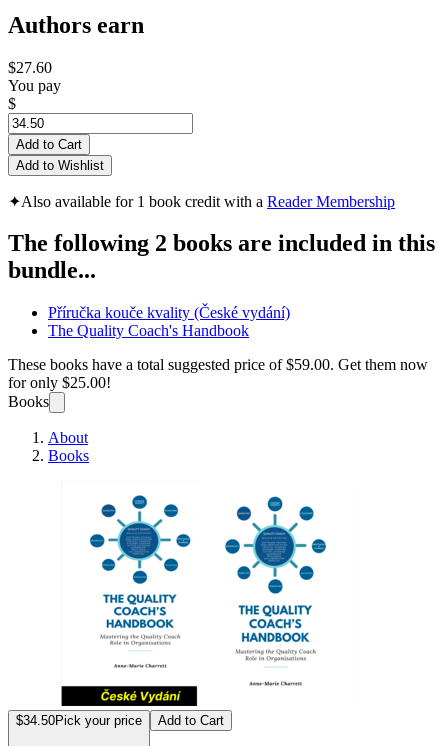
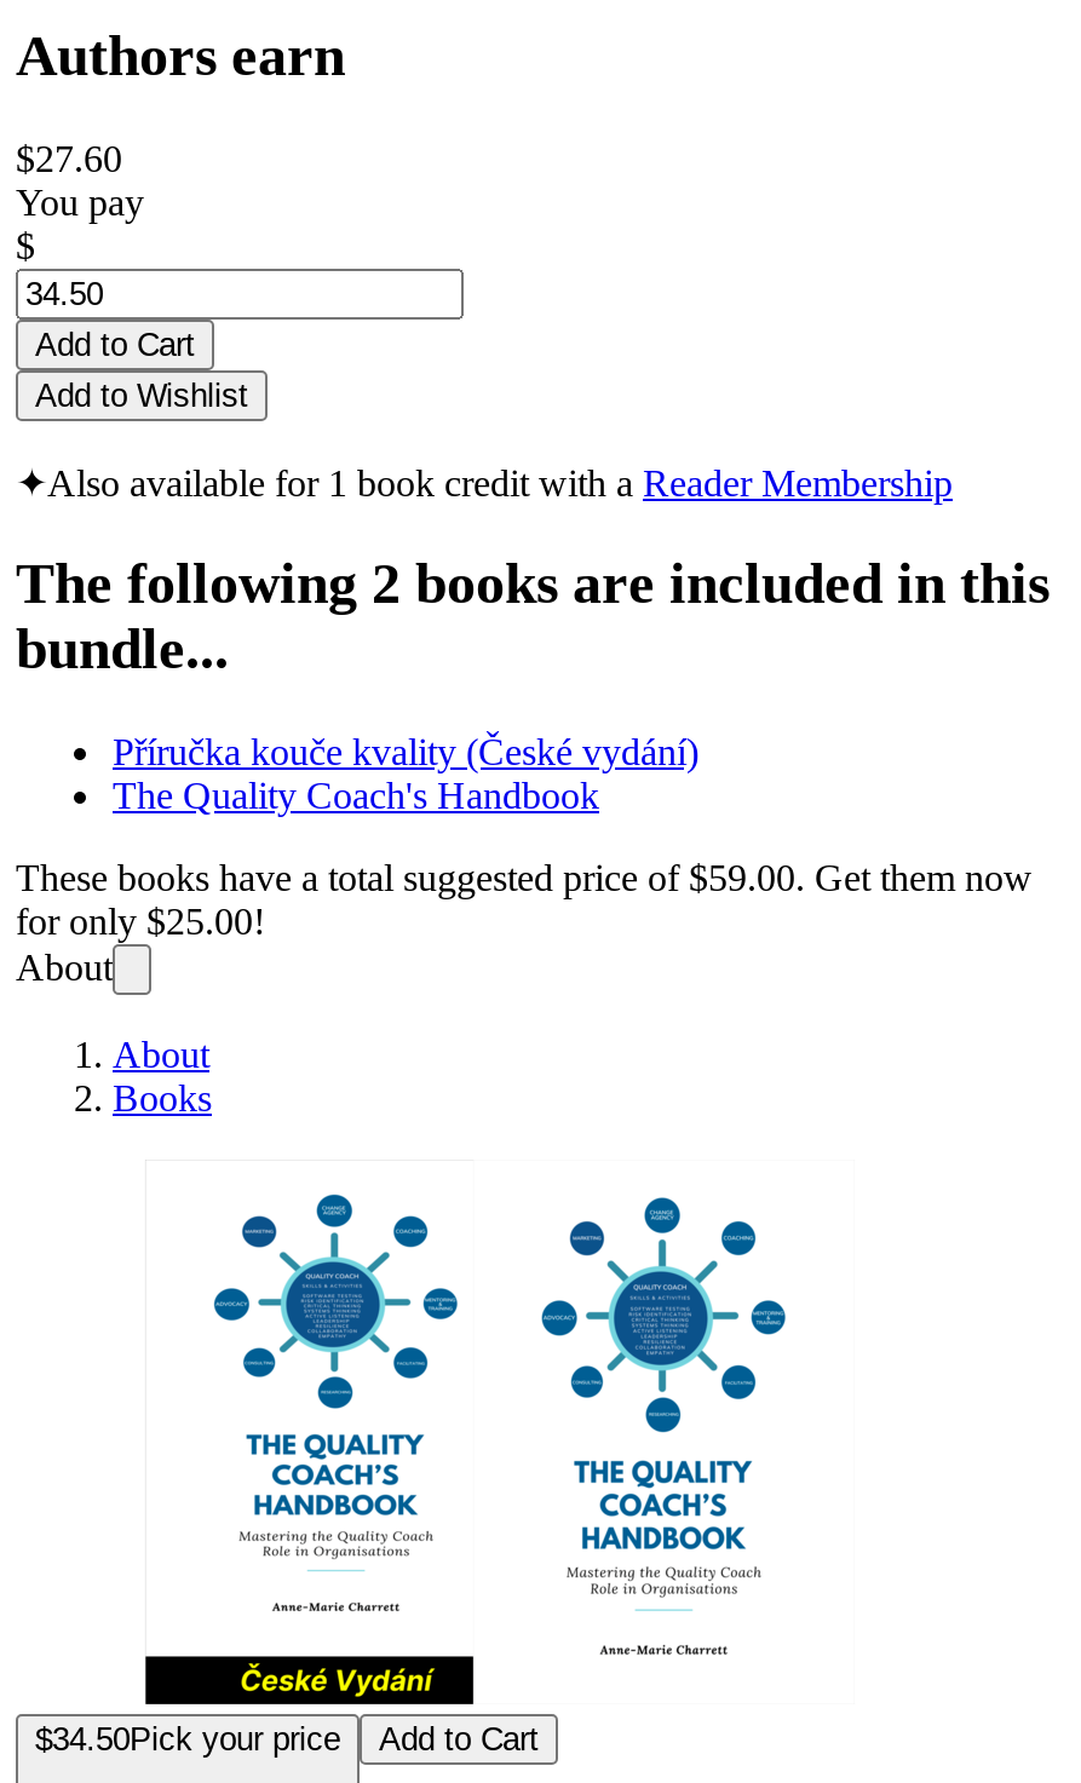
[8,393,49,410] Books -> [16,947,113,988] About

